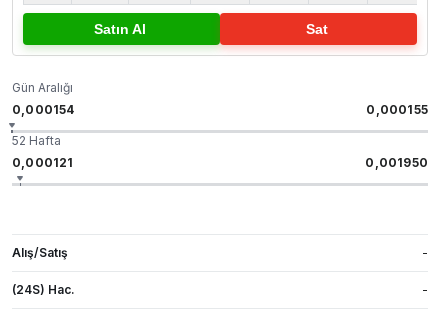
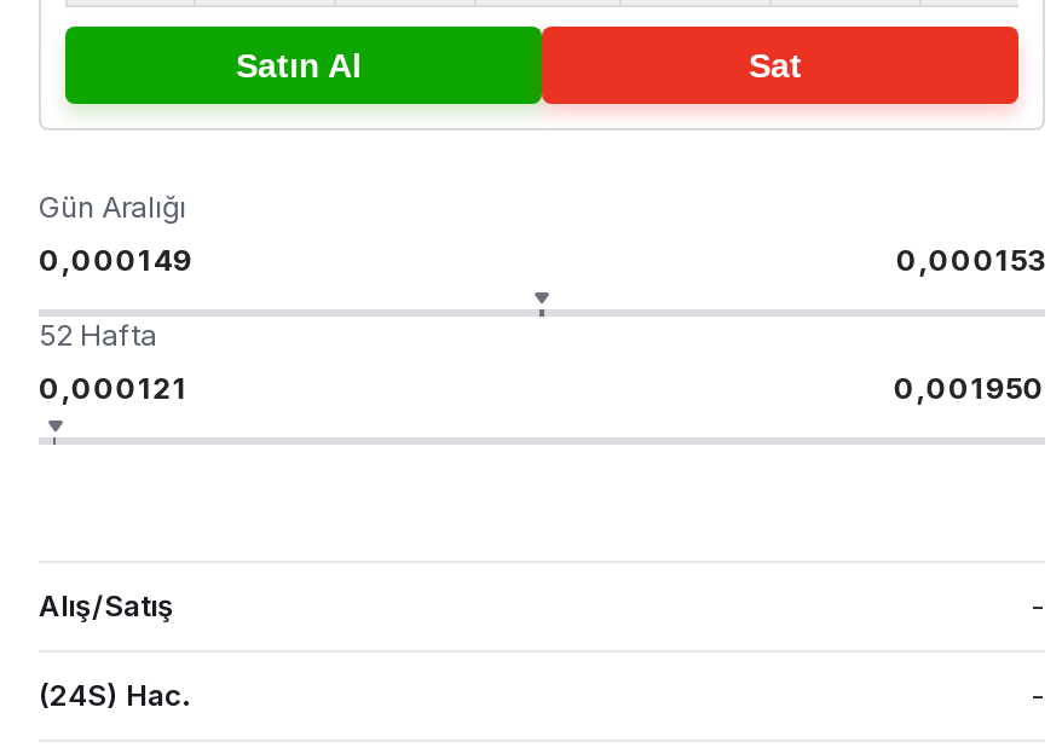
[12,102,75,117] 0,000154 -> [39,241,193,277] 0,000149
[366,102,428,117] 0,000155 -> [896,241,1045,277] 0,000153

